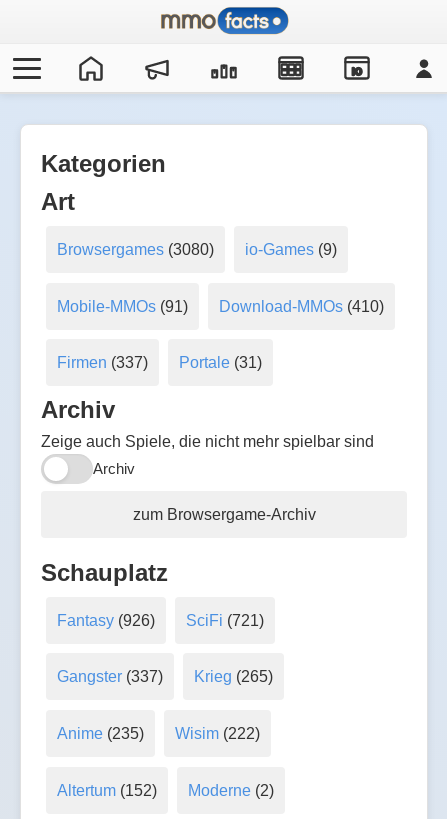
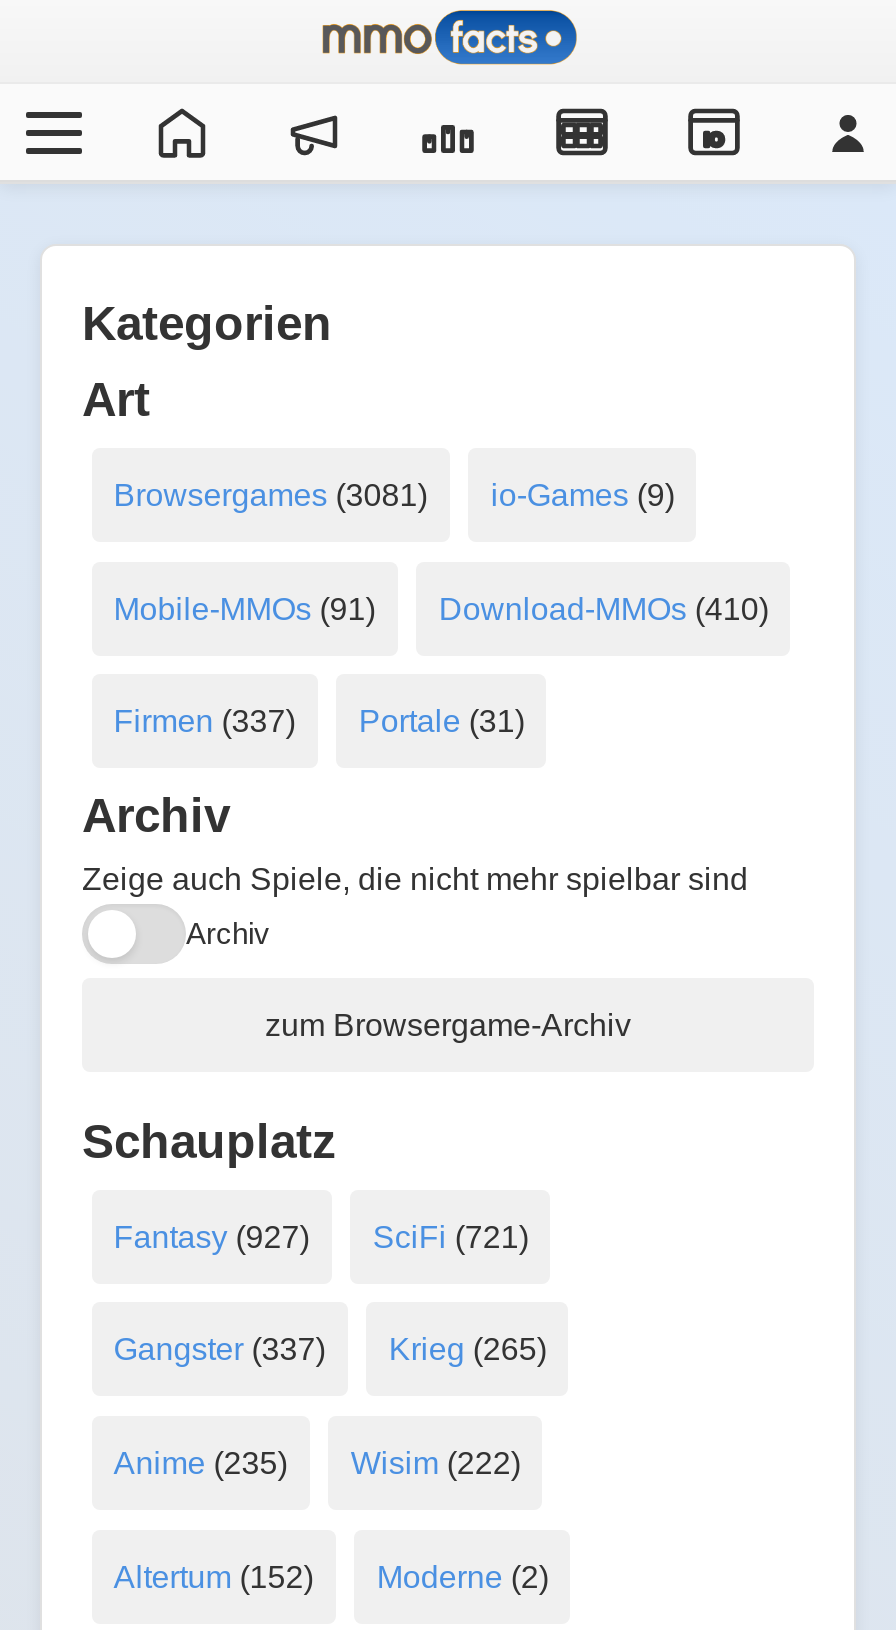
[57,241,214,258] Browsergames (3080) -> [114,478,428,512] Browsergames (3081)
[57,612,264,629] Fantasy (926) SciFi (721) -> [114,1220,529,1254] Fantasy (927) SciFi (721)

